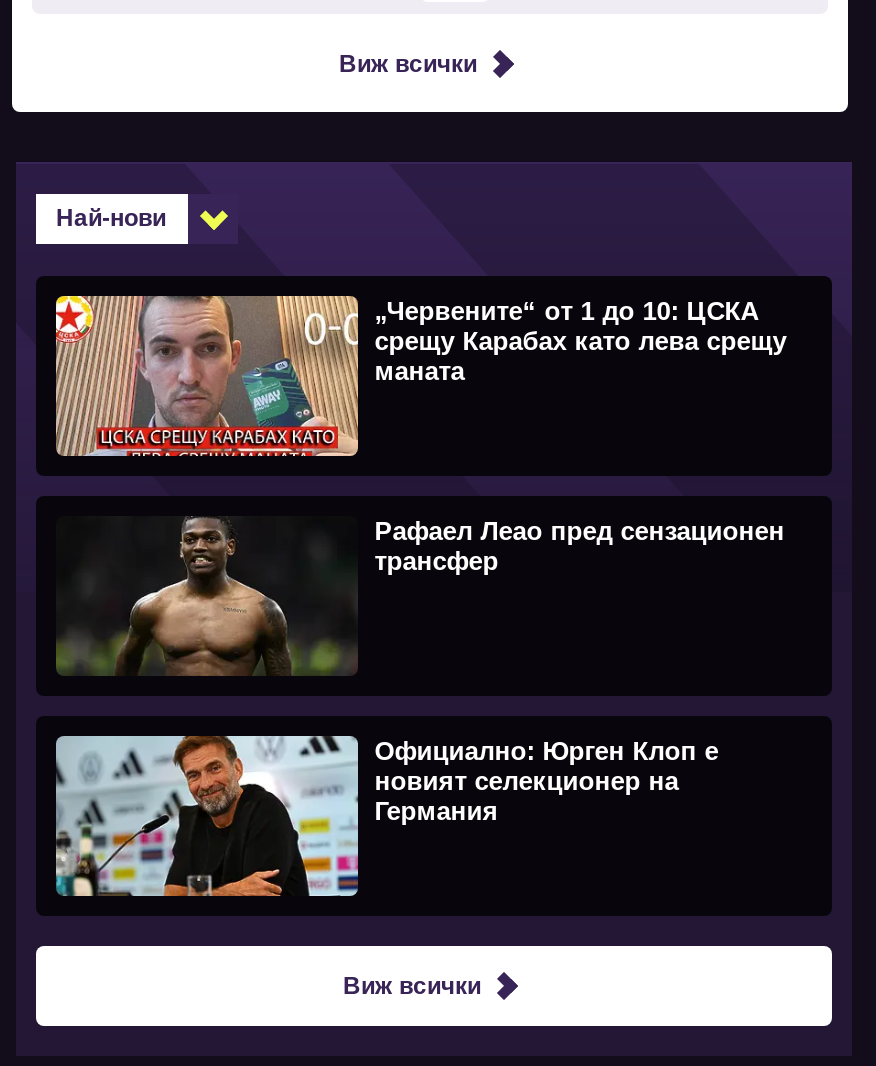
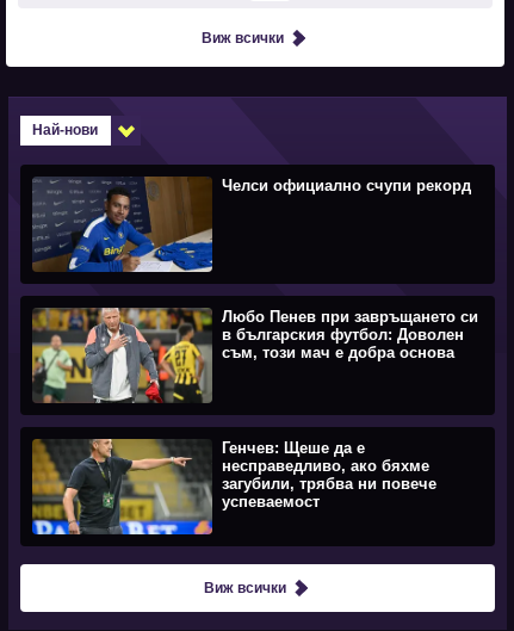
[54,294,786,458] [image] | „Червените“ от 1 до 10: ЦСКА | срещу Карабах като лева срещу | маната -> [32,176,471,273] [image] | Челси официално счупи рекорд
[56,515,784,676] [image] | Рафаел Леао пред сензационен | трансфер -> [31,307,478,403] [image] | Любо Пенев при завръщането си | в българския футбол: Доволен | съм, този мач е добра основа
[54,734,718,898] [image] | Официално: Юрген Клоп е | новият селекционер на | Германия -> [31,438,437,536] [image] | Генчев: Щеше да е | несправедливо, ако бяхме | загубили, трябва ни повече | успеваемост

